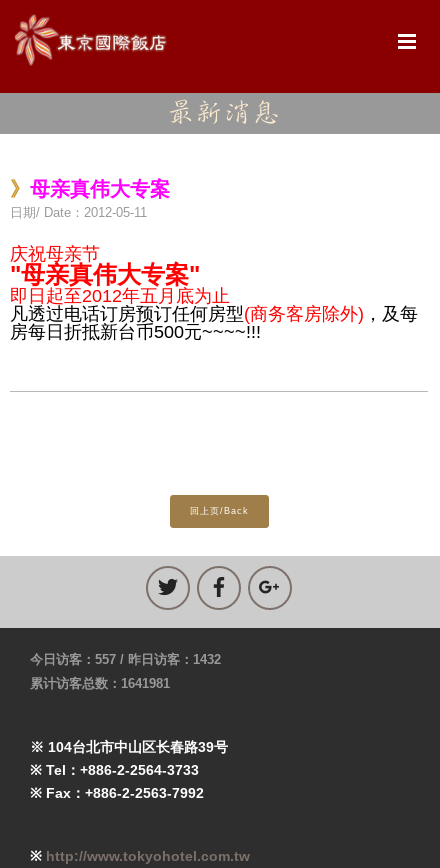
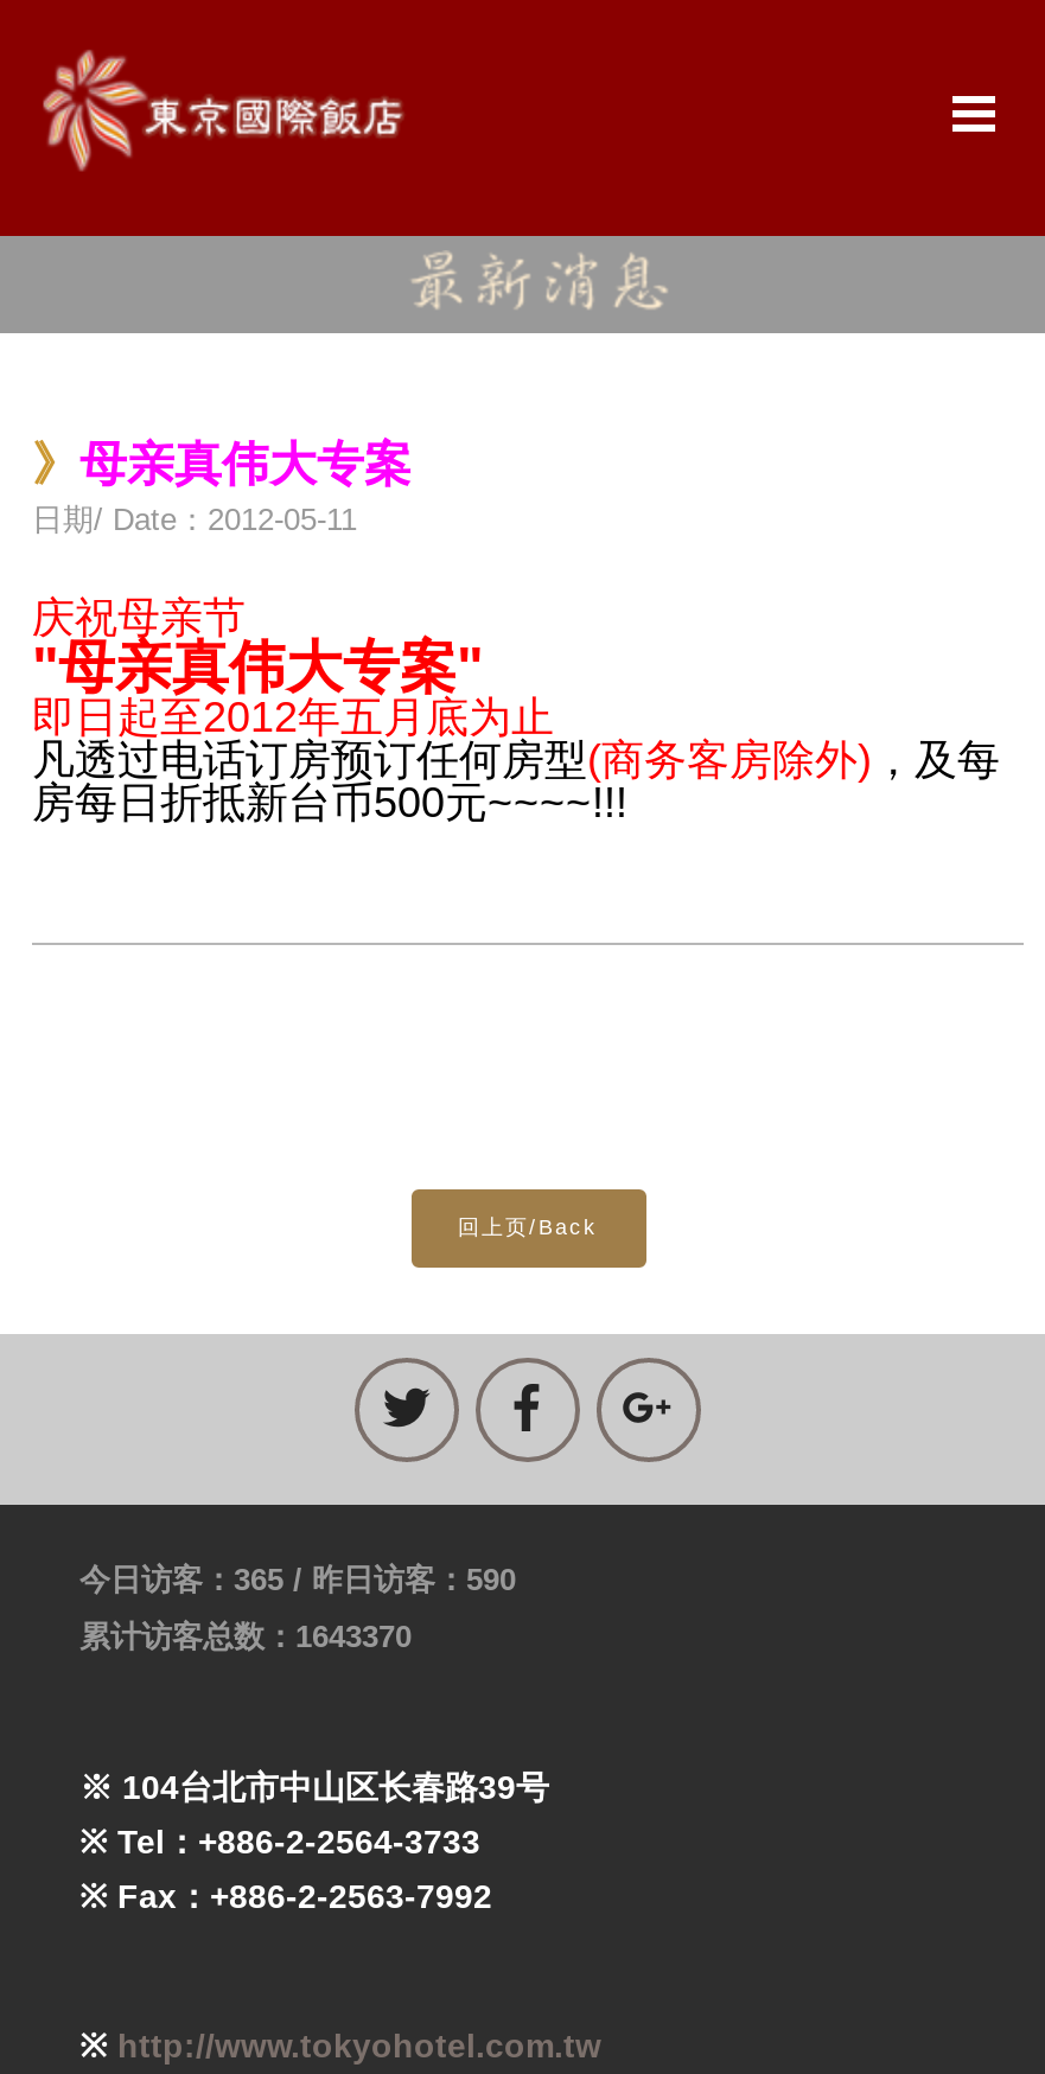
[30,652,221,667] 今日访客：557 / 昨日访客：1432 -> [79,1561,516,1596] 今日访客：365 / 昨日访客：590
[30,676,170,691] 累计访客总数：1641981 -> [79,1618,412,1653] 累计访客总数：1643370

